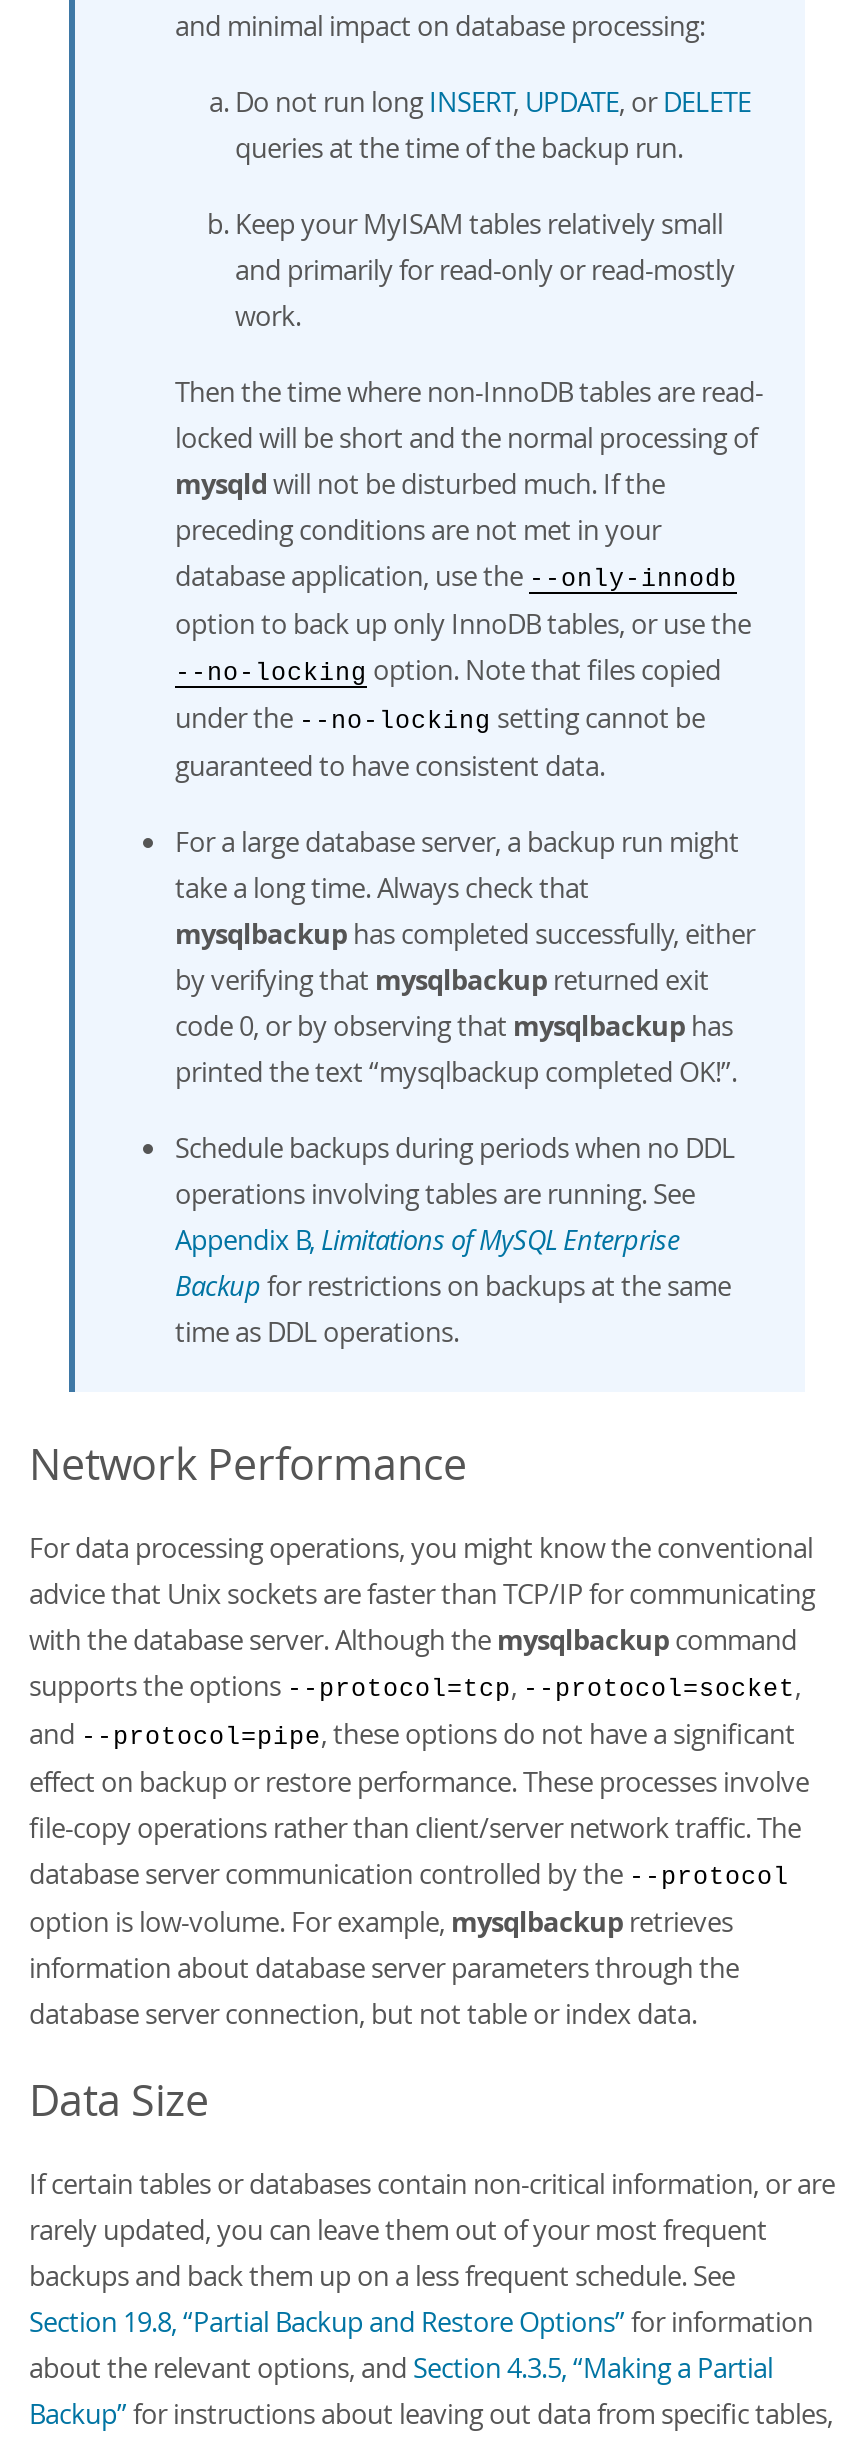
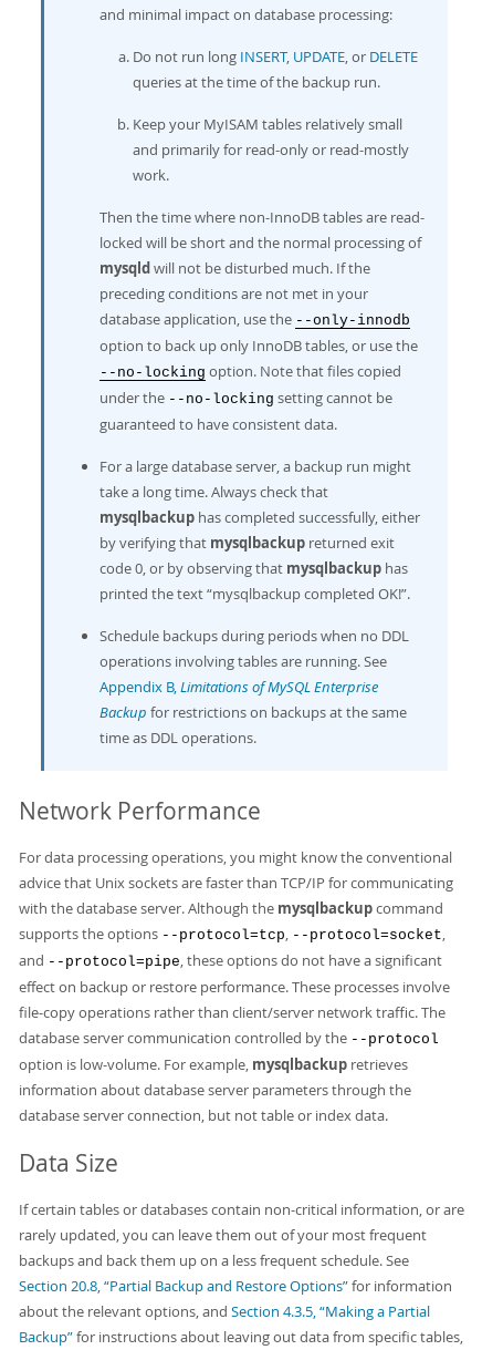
[29,2304,813,2340] Section 19.8, “Partial Backup and Restore Options” for information -> [19,1276,452,1296] Section 20.8, “Partial Backup and Restore Options” for information

